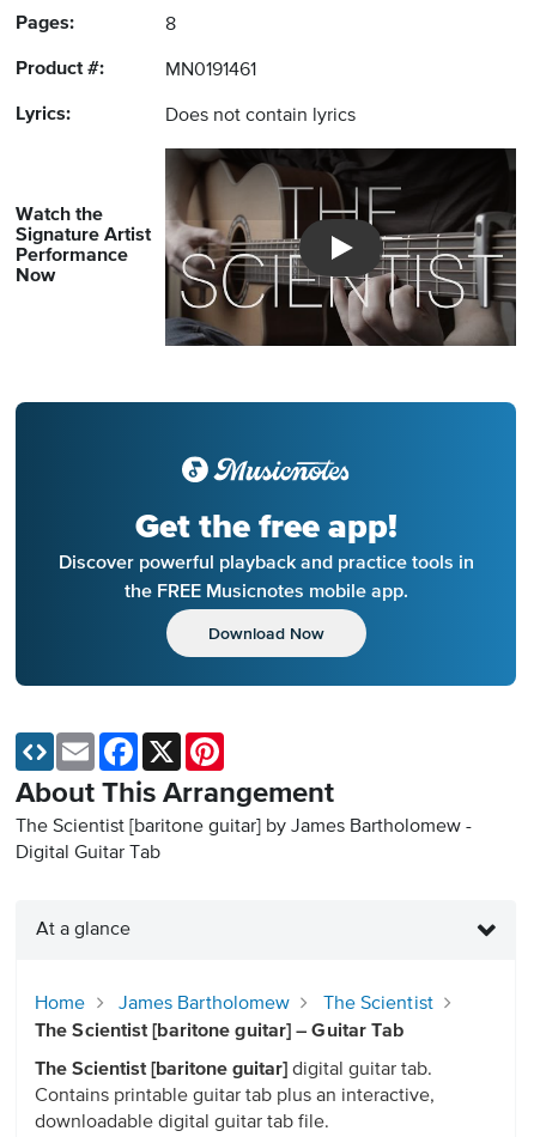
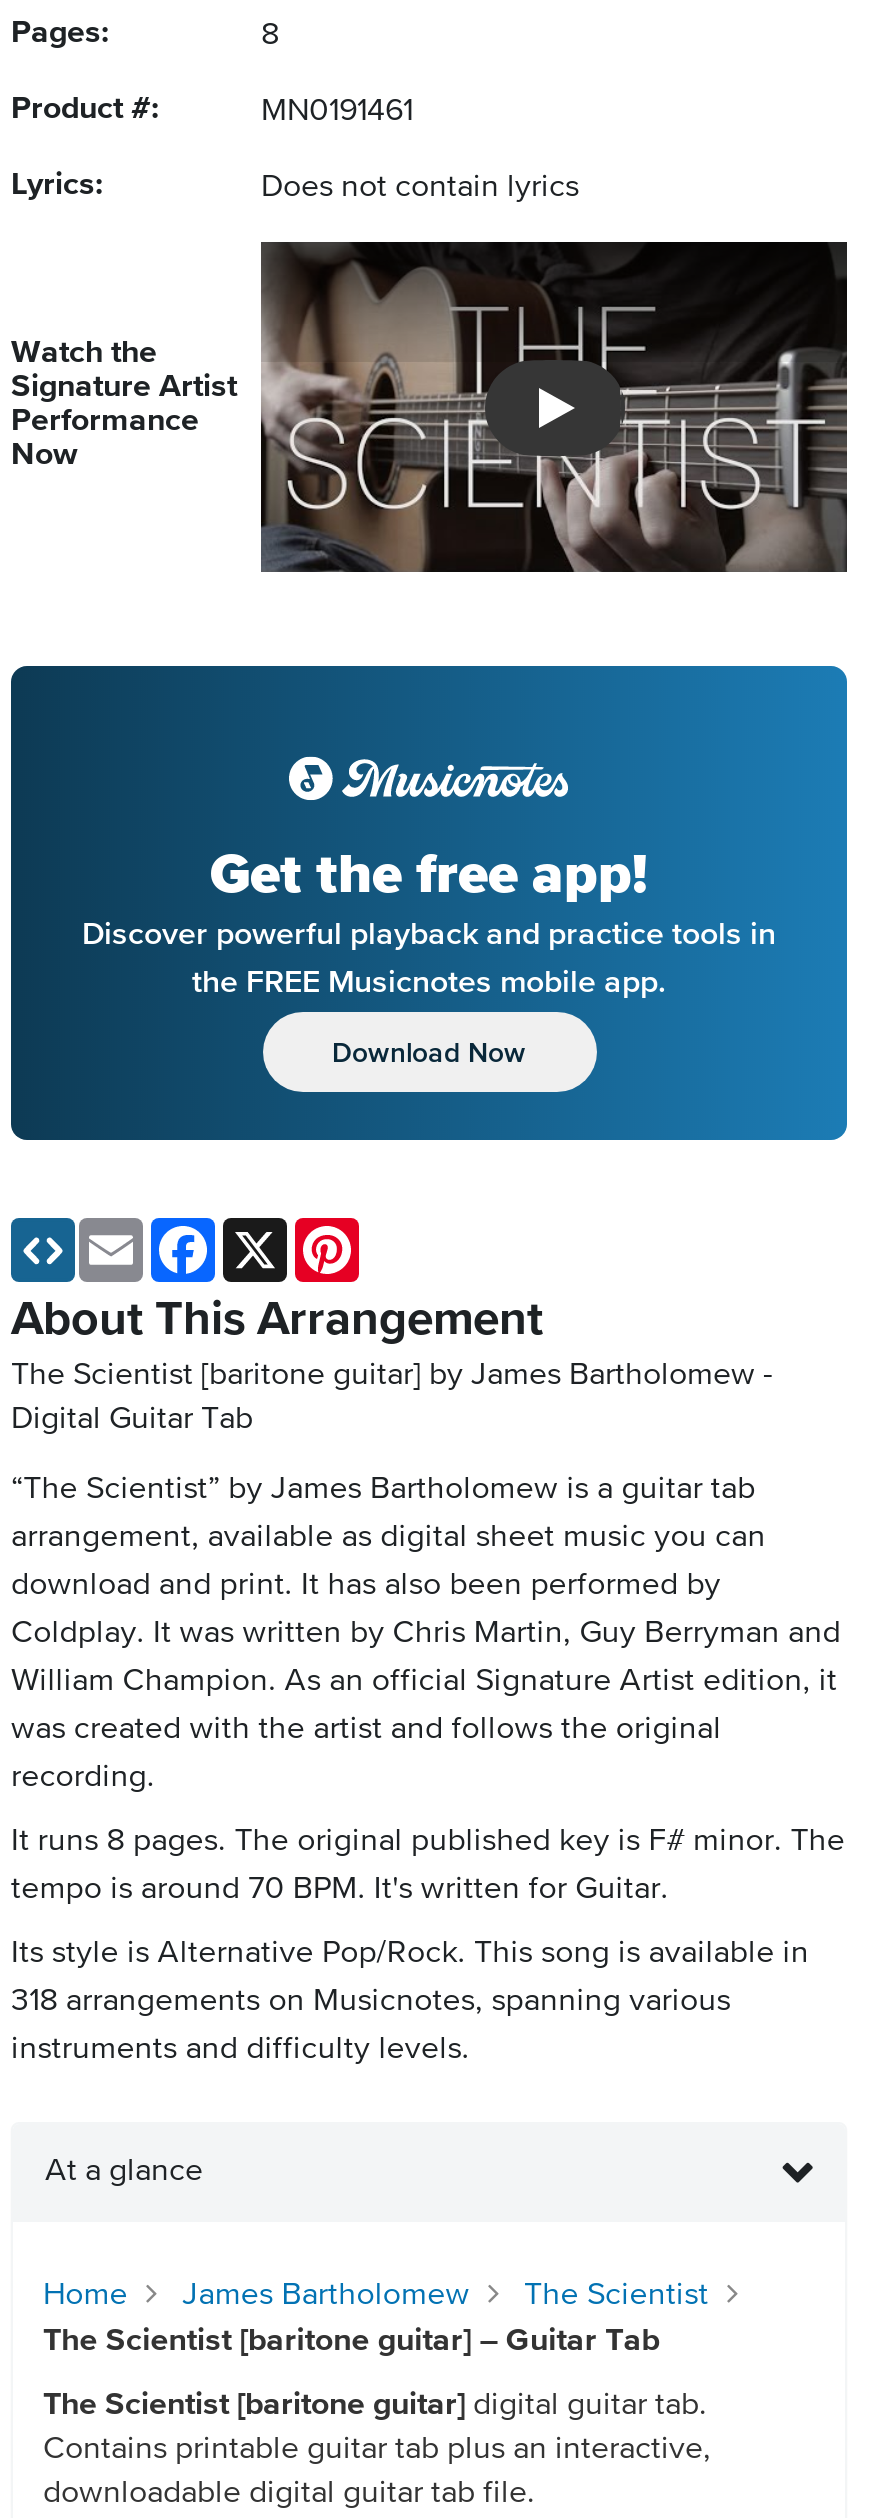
none -> [11,1475,845,2067] “The Scientist” by James Bartholomew is a guitar tab | arrangement, available as digital sheet music you can | download and print. It has also been performed by | Coldplay. It was written by Chris Martin, Guy Berryman and | William Champion. As an official Signature Artist edition, it | was created with the artist and follows the original | recording. | It runs 8 pages. The original published key is F# minor. The | tempo is around 70 BPM. It's written for Guitar. | Its style is Alternative Pop/Rock. This song is available in | 318 arrangements on Musicnotes, spanning various | instruments and difficulty levels.

